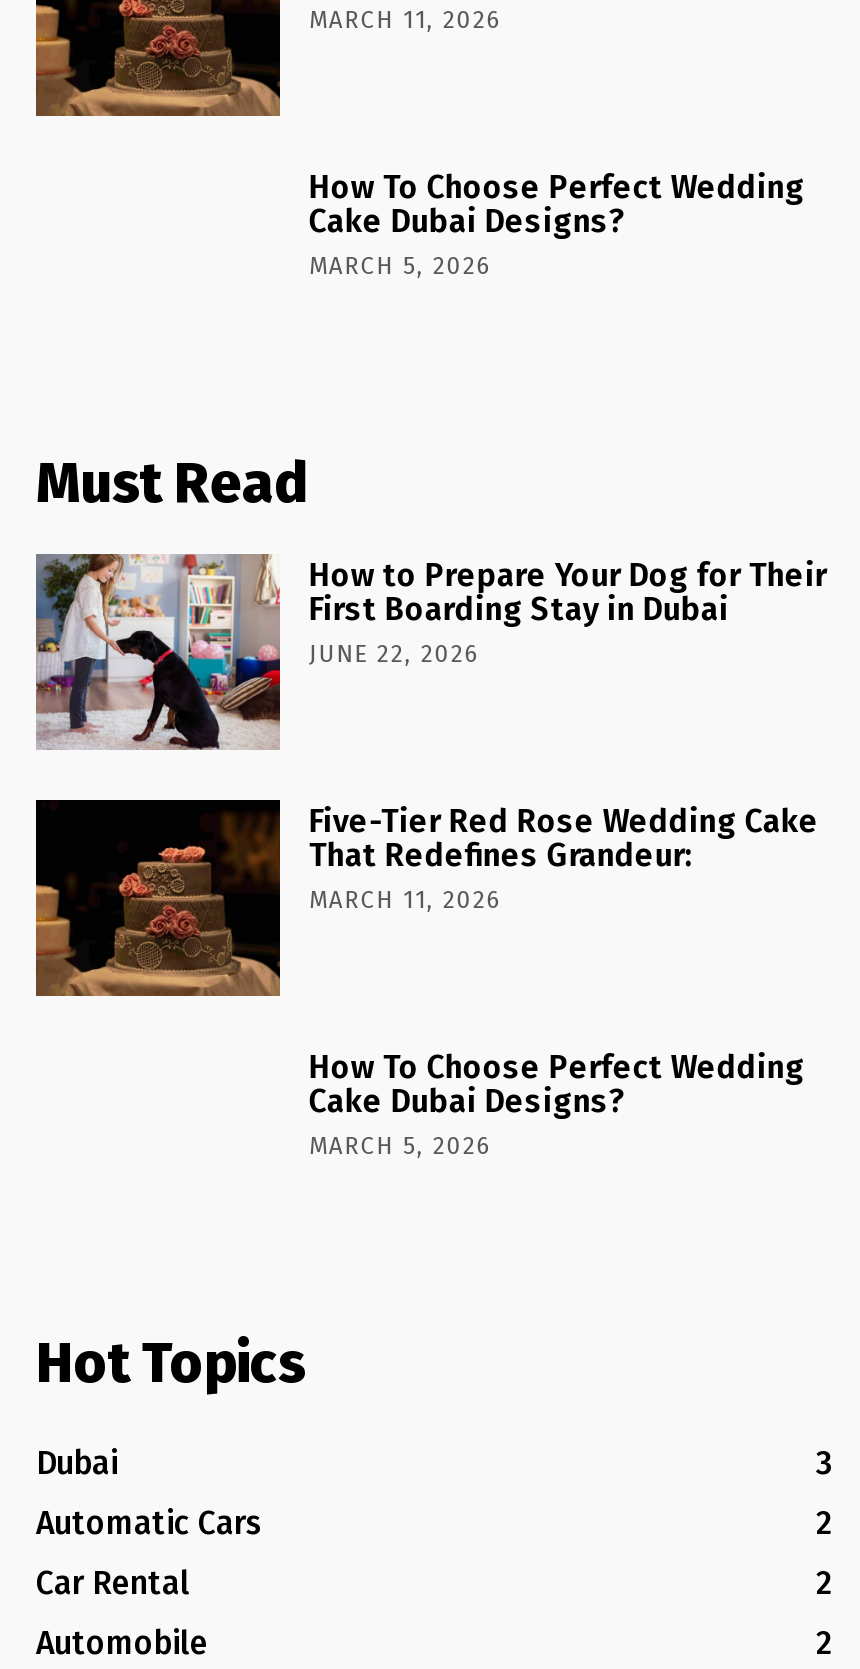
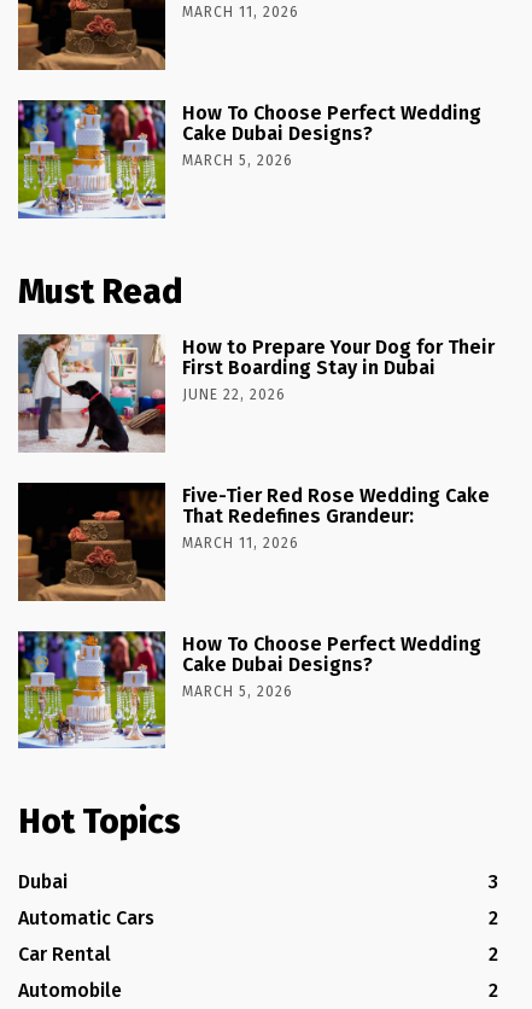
none -> [17,99,166,220] [image]
none -> [17,630,166,750] [image]

